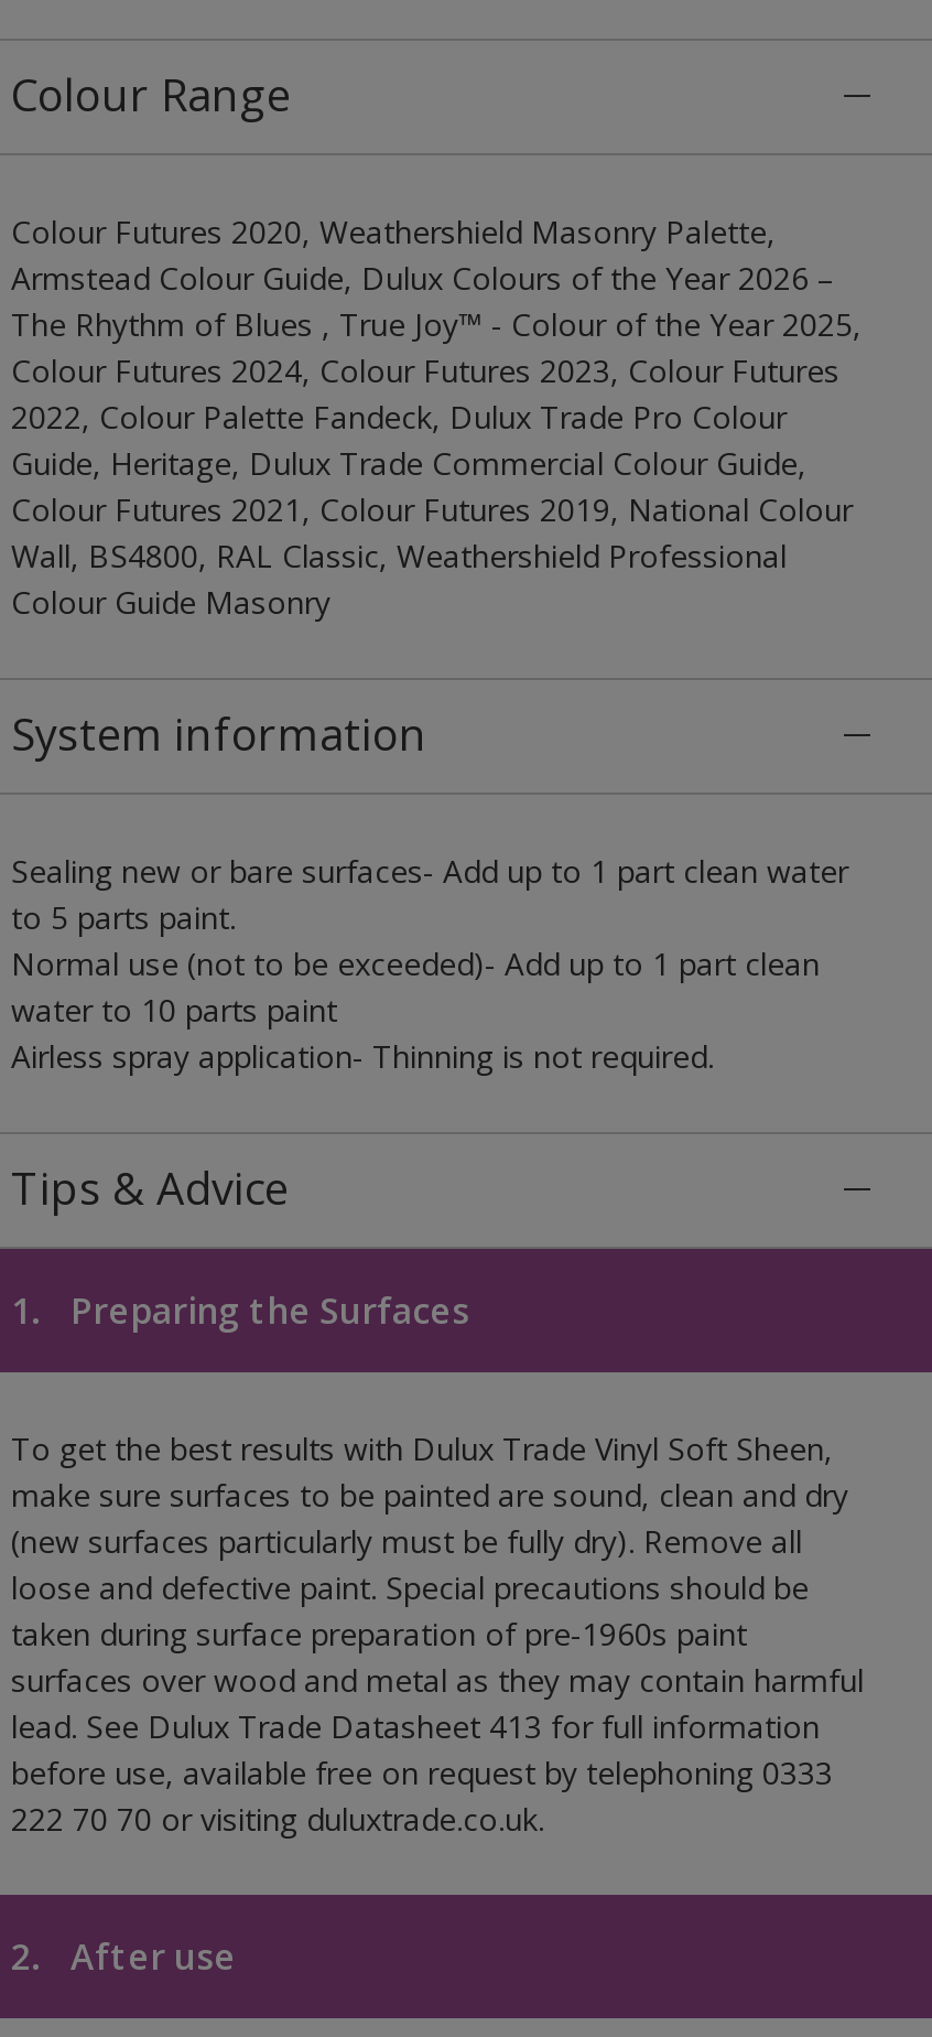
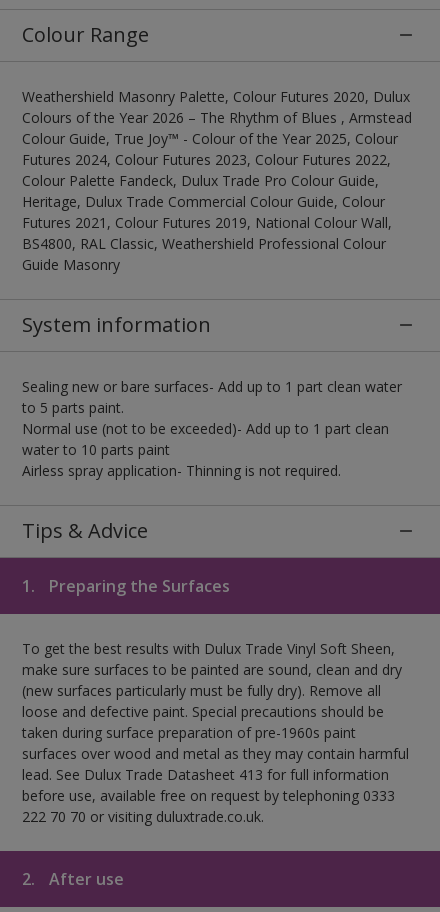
[11,210,861,622] Colour Futures 2020, Weathershield Masonry Palette, | Armstead Colour Guide, Dulux Colours of the Year 2026 – | The Rhythm of Blues , True Joy™ - Colour of the Year 2025, | Colour Futures 2024, Colour Futures 2023, Colour Futures | 2022, Colour Palette Fandeck, Dulux Trade Pro Colour | Guide, Heritage, Dulux Trade Commercial Colour Guide, | Colour Futures 2021, Colour Futures 2019, National Colour | Wall, BS4800, RAL Classic, Weathershield Professional | Colour Guide Masonry -> [22,87,412,274] Weathershield Masonry Palette, Colour Futures 2020, Dulux | Colours of the Year 2026 – The Rhythm of Blues , Armstead | Colour Guide, True Joy™ - Colour of the Year 2025, Colour | Futures 2024, Colour Futures 2023, Colour Futures 2022, | Colour Palette Fandeck, Dulux Trade Pro Colour Guide, | Heritage, Dulux Trade Commercial Colour Guide, Colour | Futures 2021, Colour Futures 2019, National Colour Wall, | BS4800, RAL Classic, Weathershield Professional Colour | Guide Masonry

